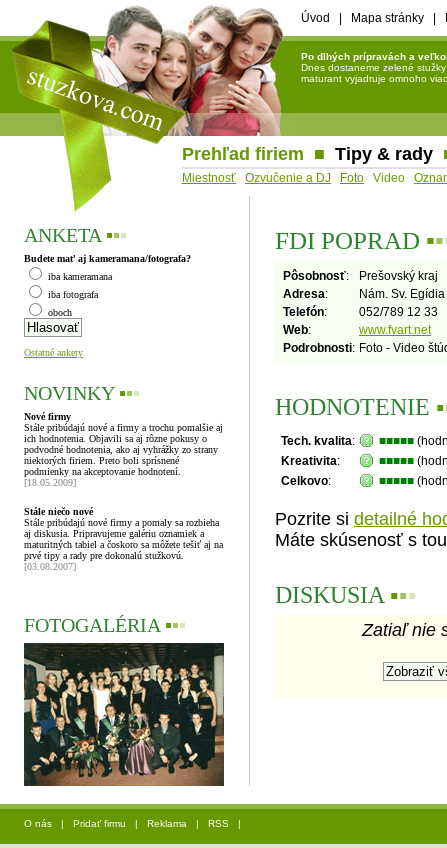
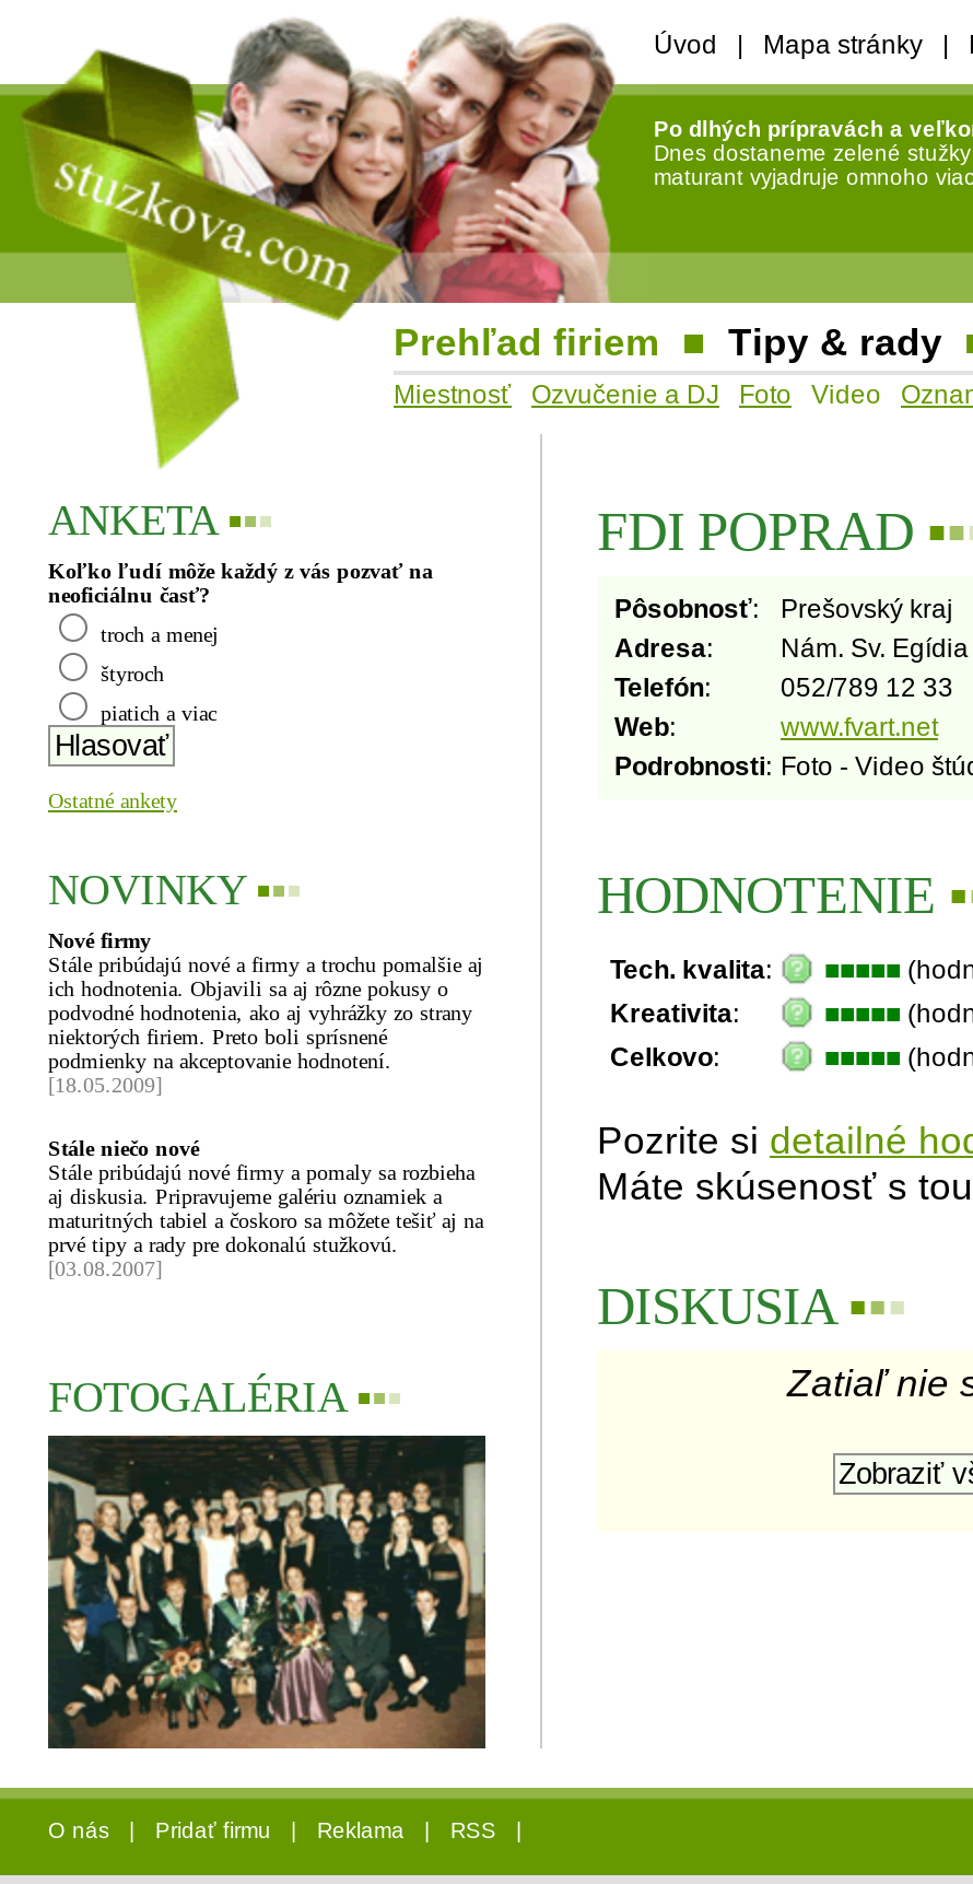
[24,253,191,264] Budete mať aj kameramana/fotografa? -> [48,559,433,607] Koľko ľudí môže každý z vás pozvať na | neoficiálnu časť?
[45,271,112,282] iba kameramana -> [94,622,219,646] troch a menej
[45,289,98,300] iba fotografa -> [94,662,164,686] štyroch
[45,307,72,318] oboch -> [94,701,216,725] piatich a viac

